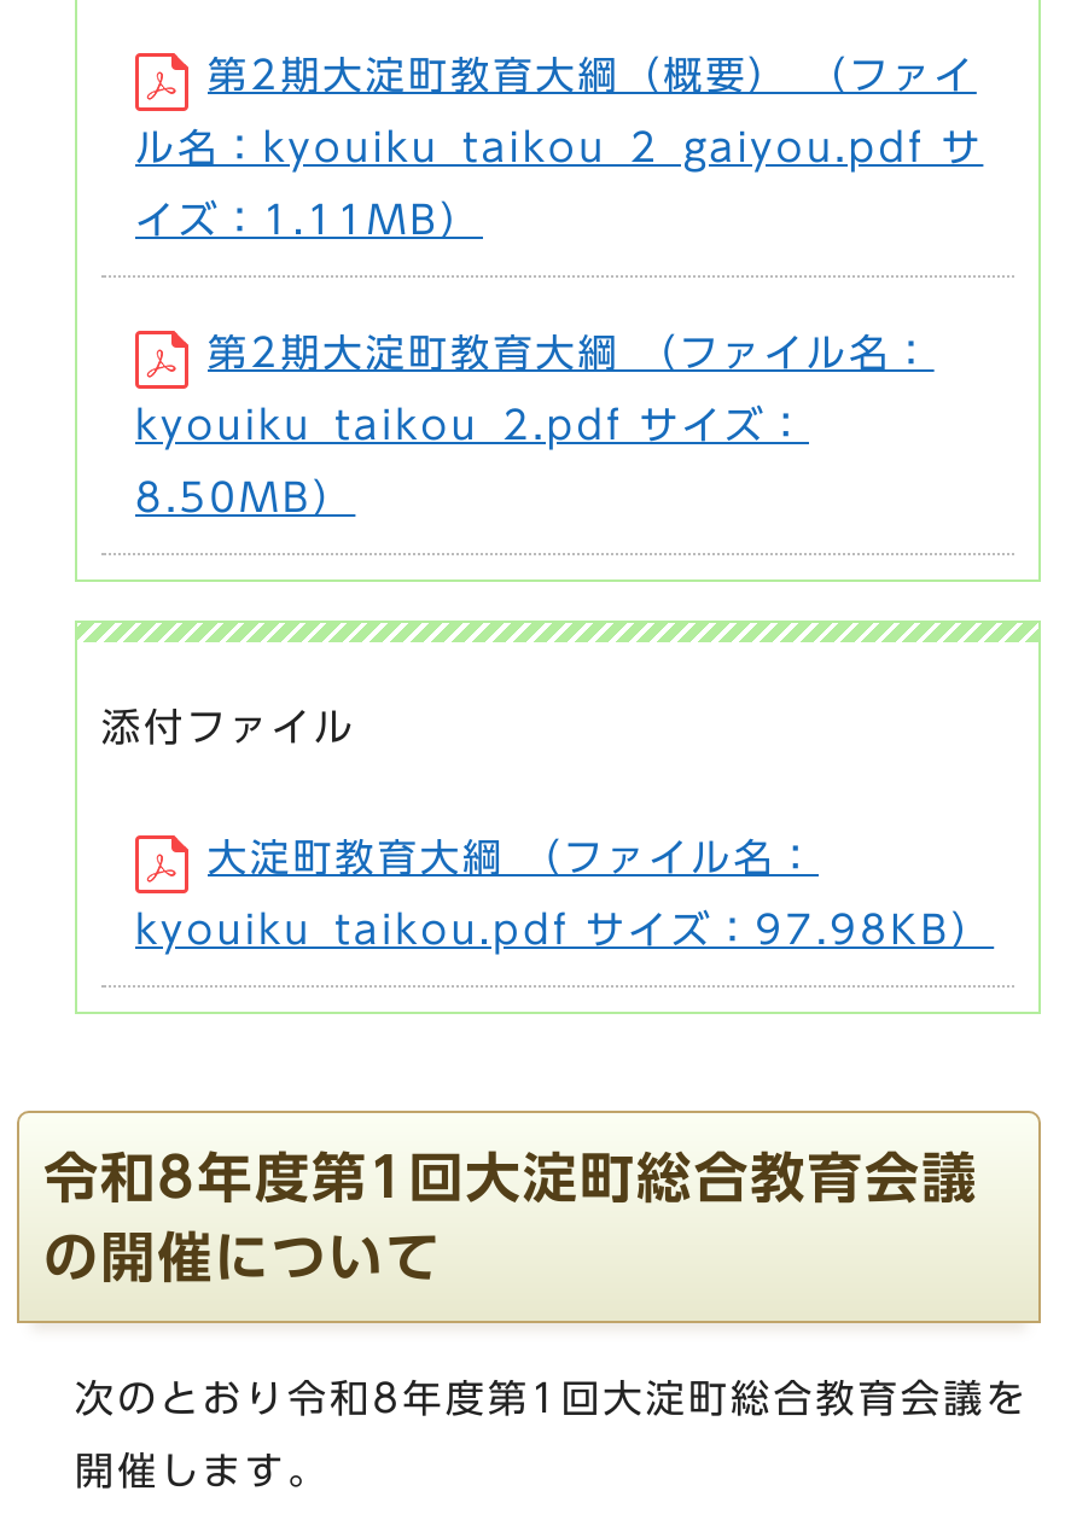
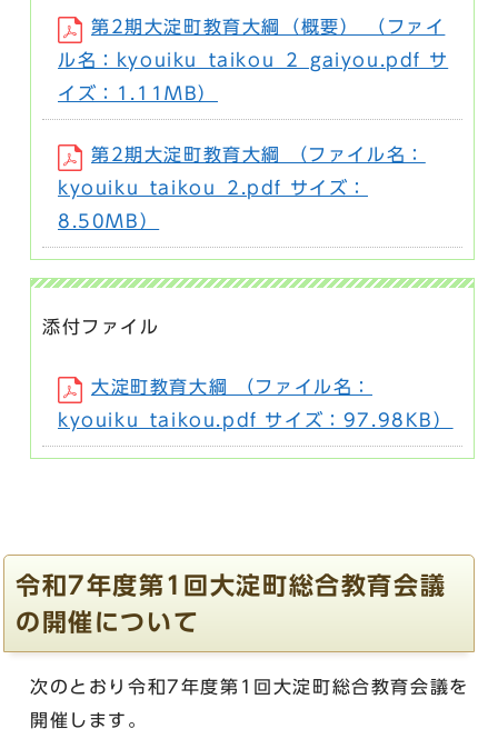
[43,1149,979,1205] 令和8年度第1回大淀町総合教育会議 -> [16,572,446,598] 令和7年度第1回大淀町総合教育会議
[75,1379,1028,1417] 次のとおり令和8年度第1回大淀町総合教育会議を -> [30,678,469,696] 次のとおり令和7年度第1回大淀町総合教育会議を

